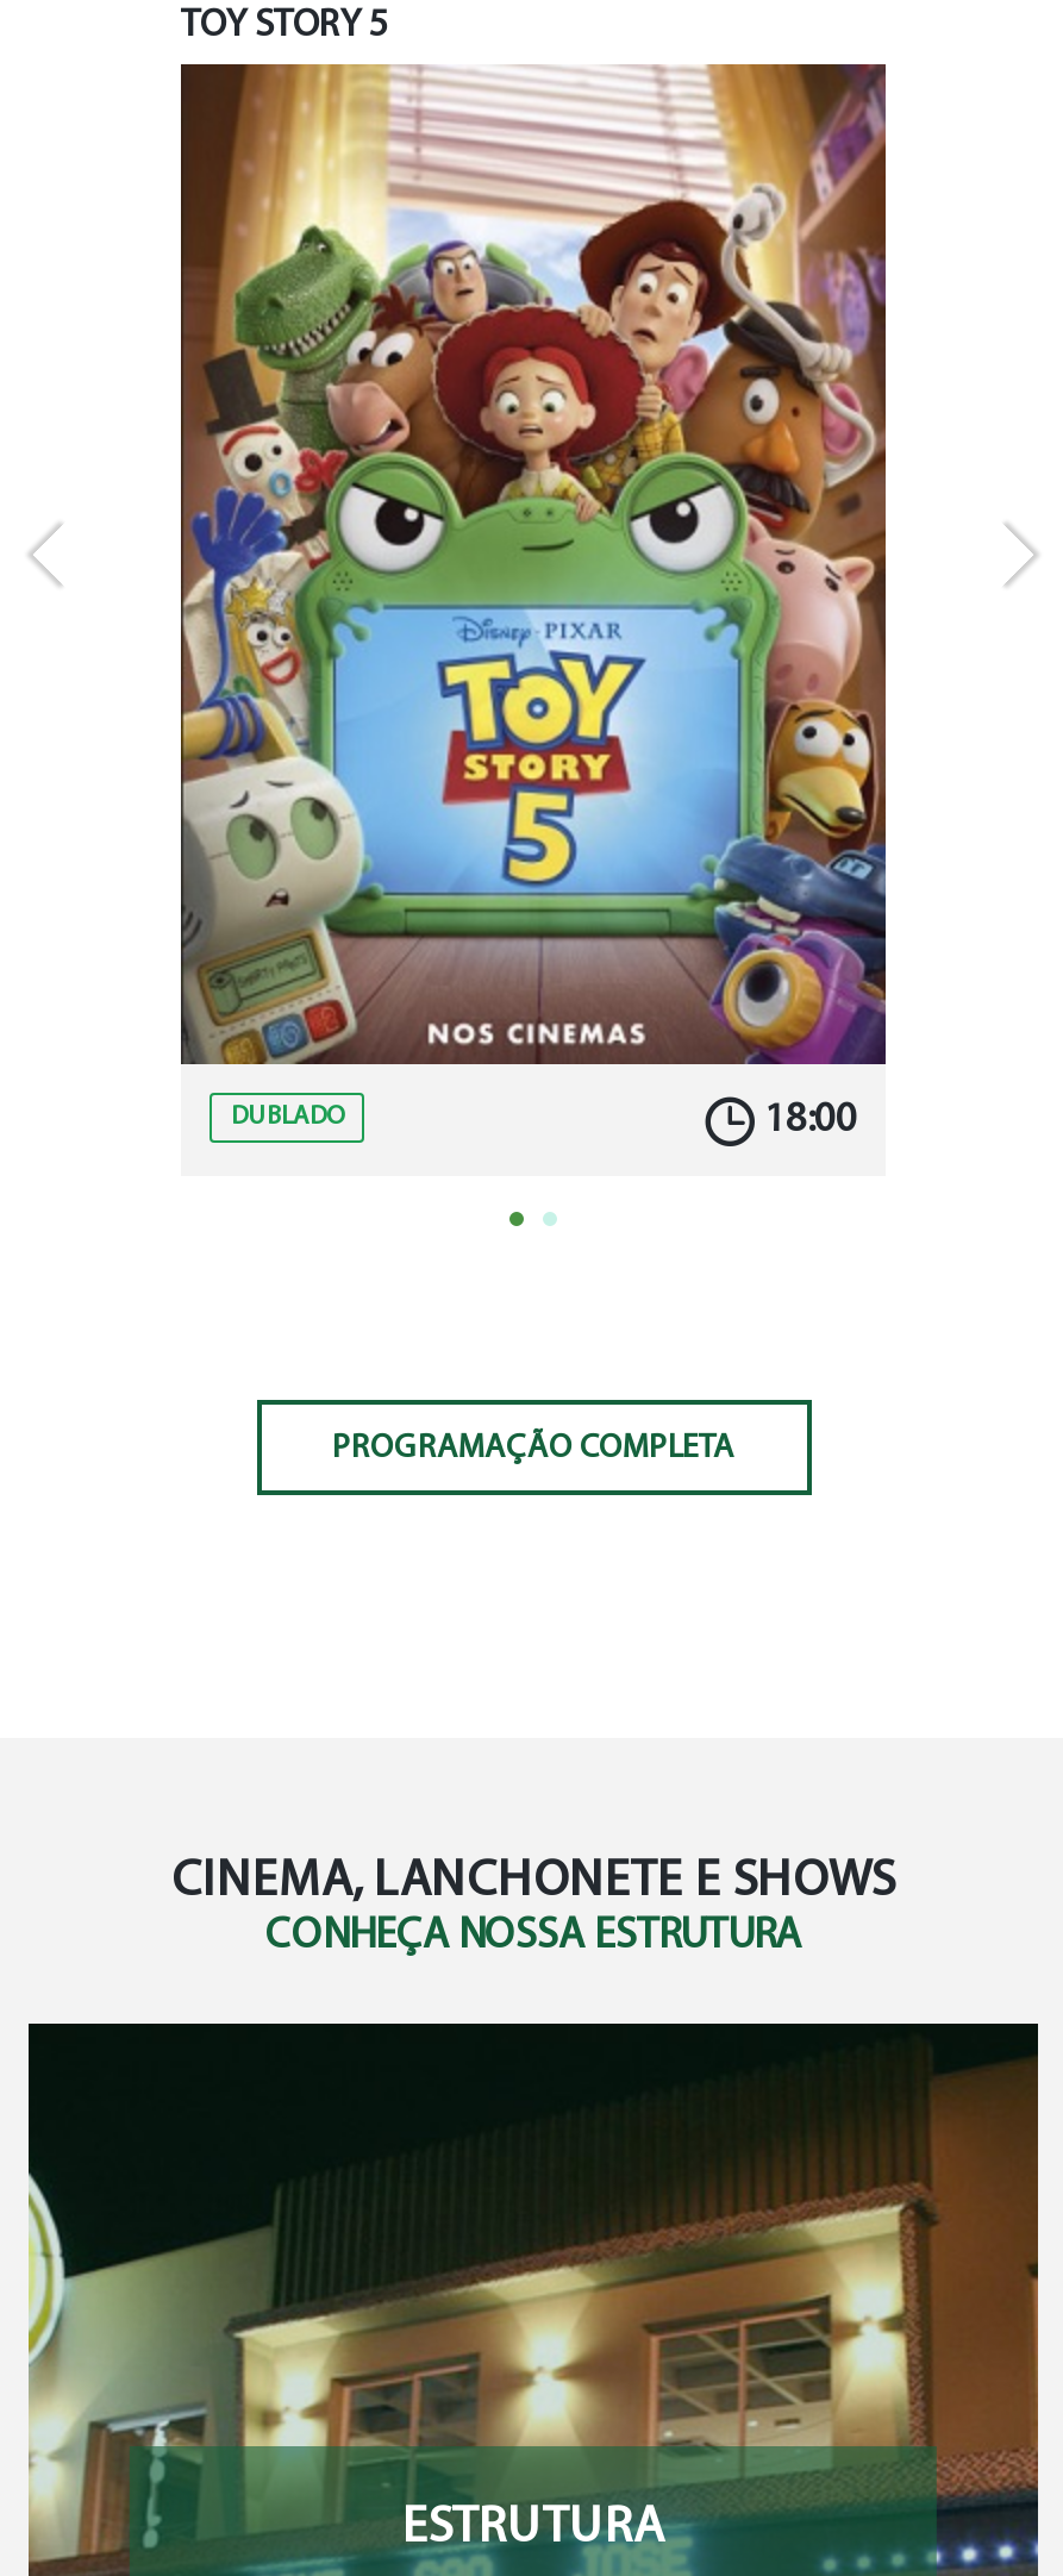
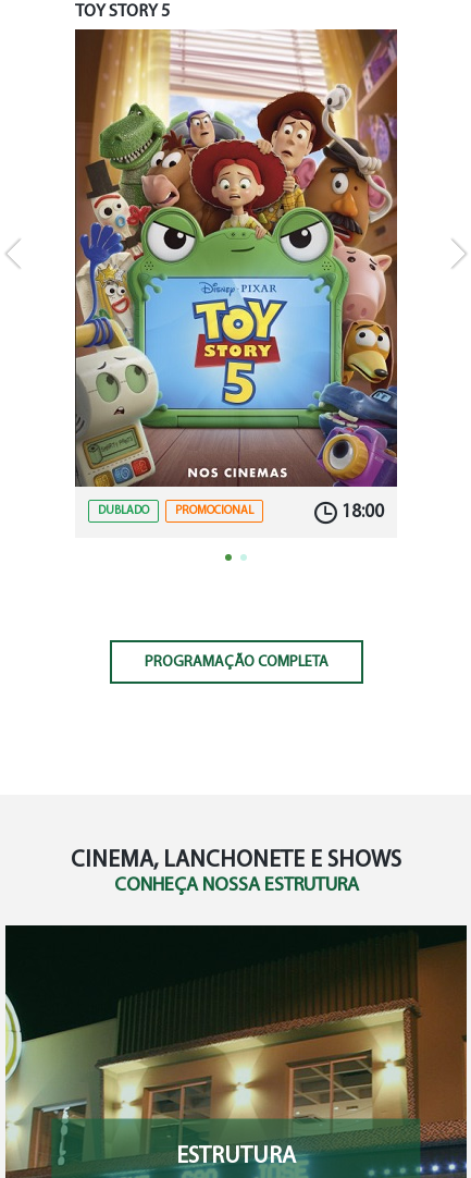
none -> [175,505,253,517] PROMOCIONAL

